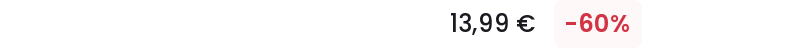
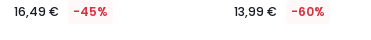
none -> [14,3,108,20] 16,49 € | -45%

